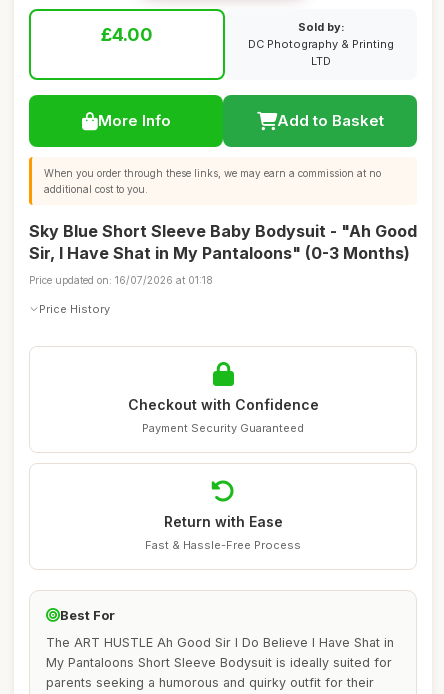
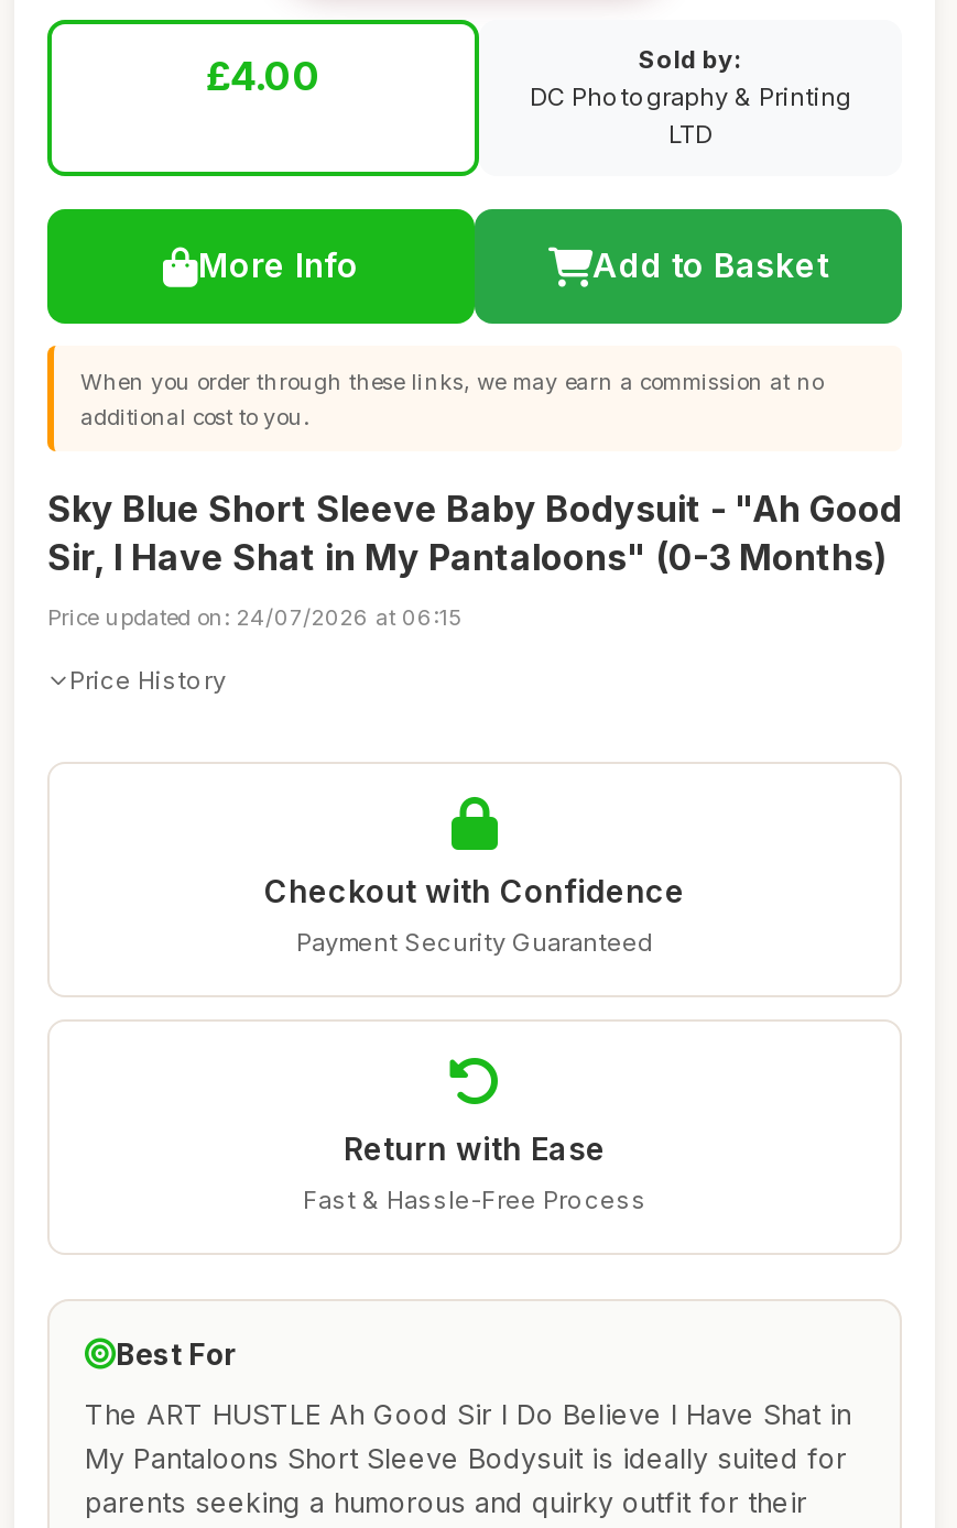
[29,274,213,286] Price updated on: 16/07/2026 at 01:18 -> [47,603,461,630] Price updated on: 24/07/2026 at 06:15

